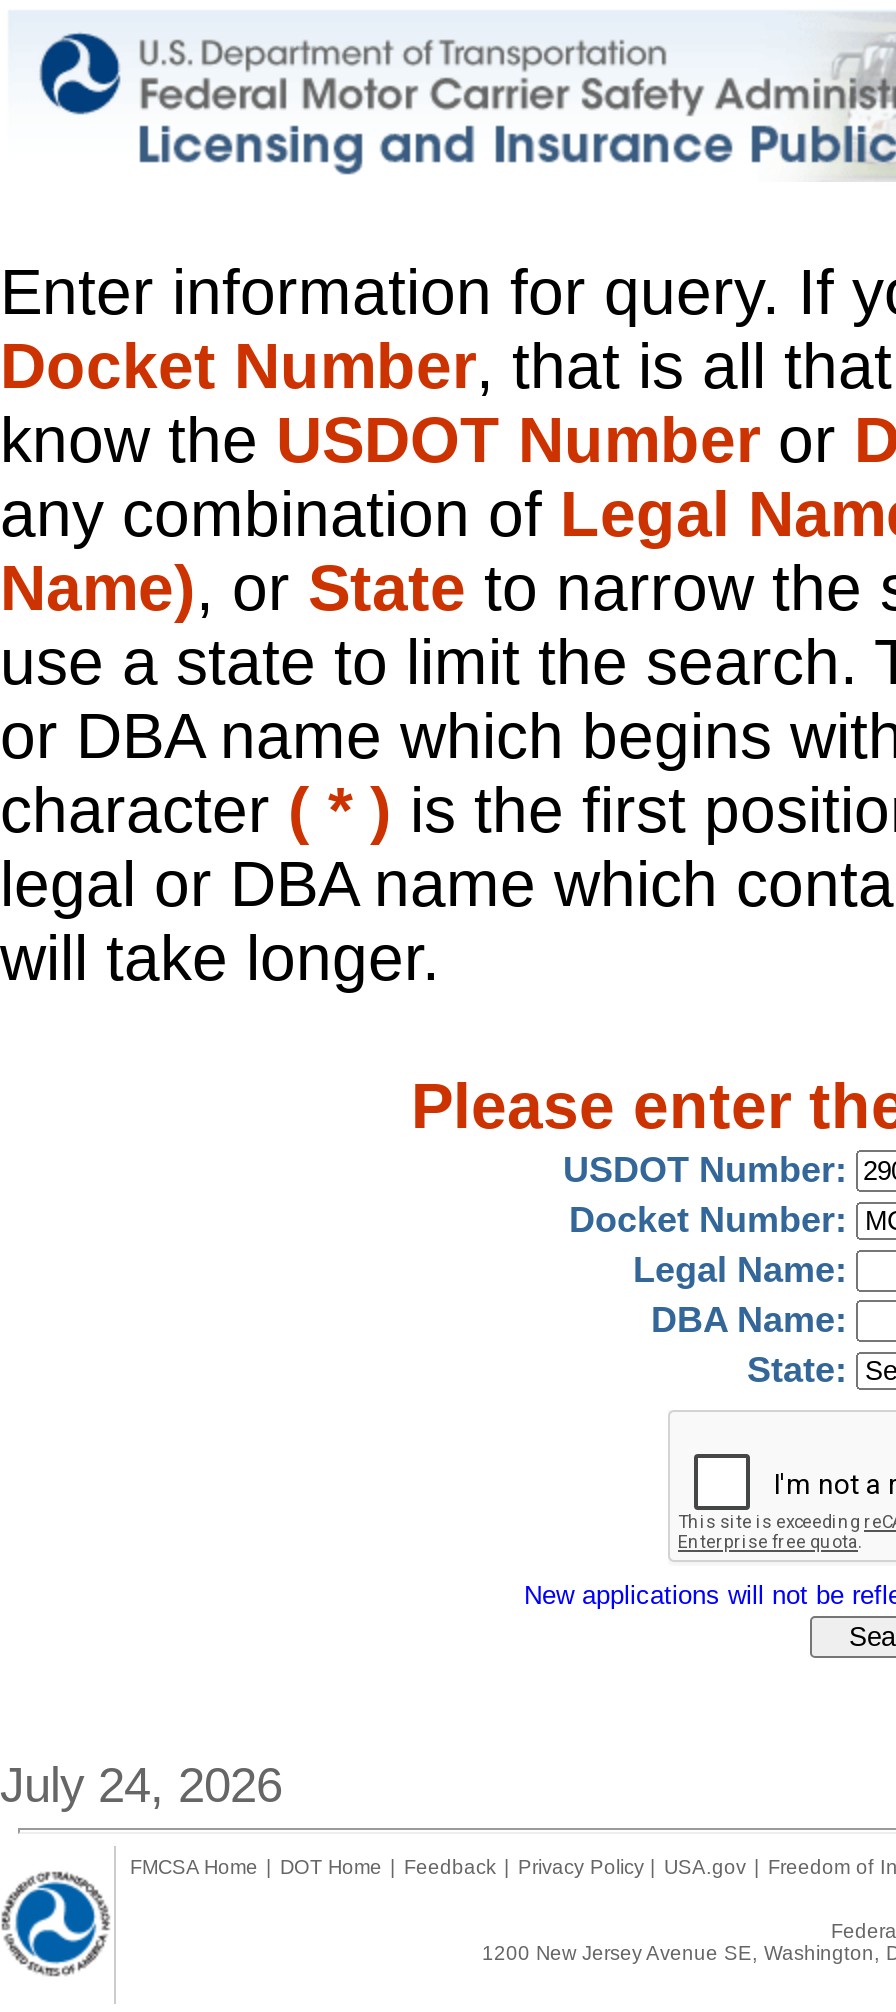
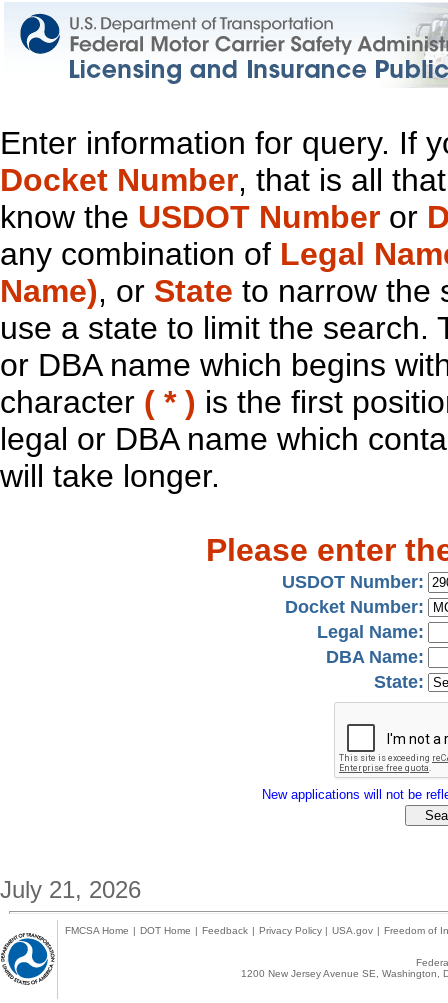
[0,1758,282,1812] July 24, 2026 -> [0,876,141,903] July 21, 2026

